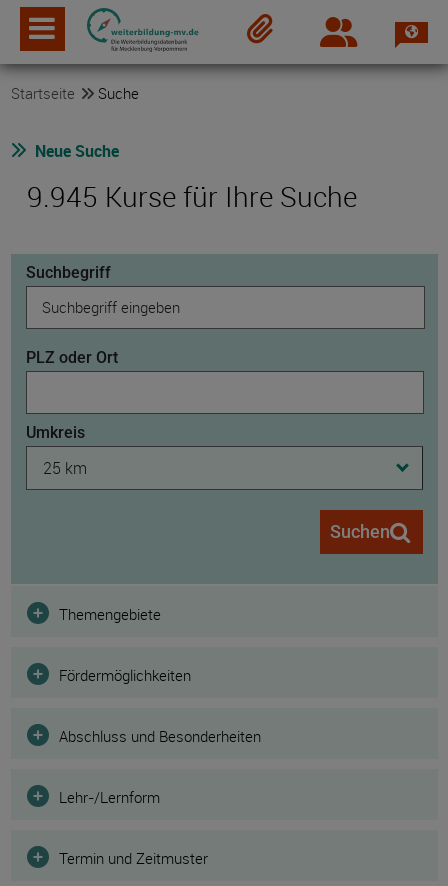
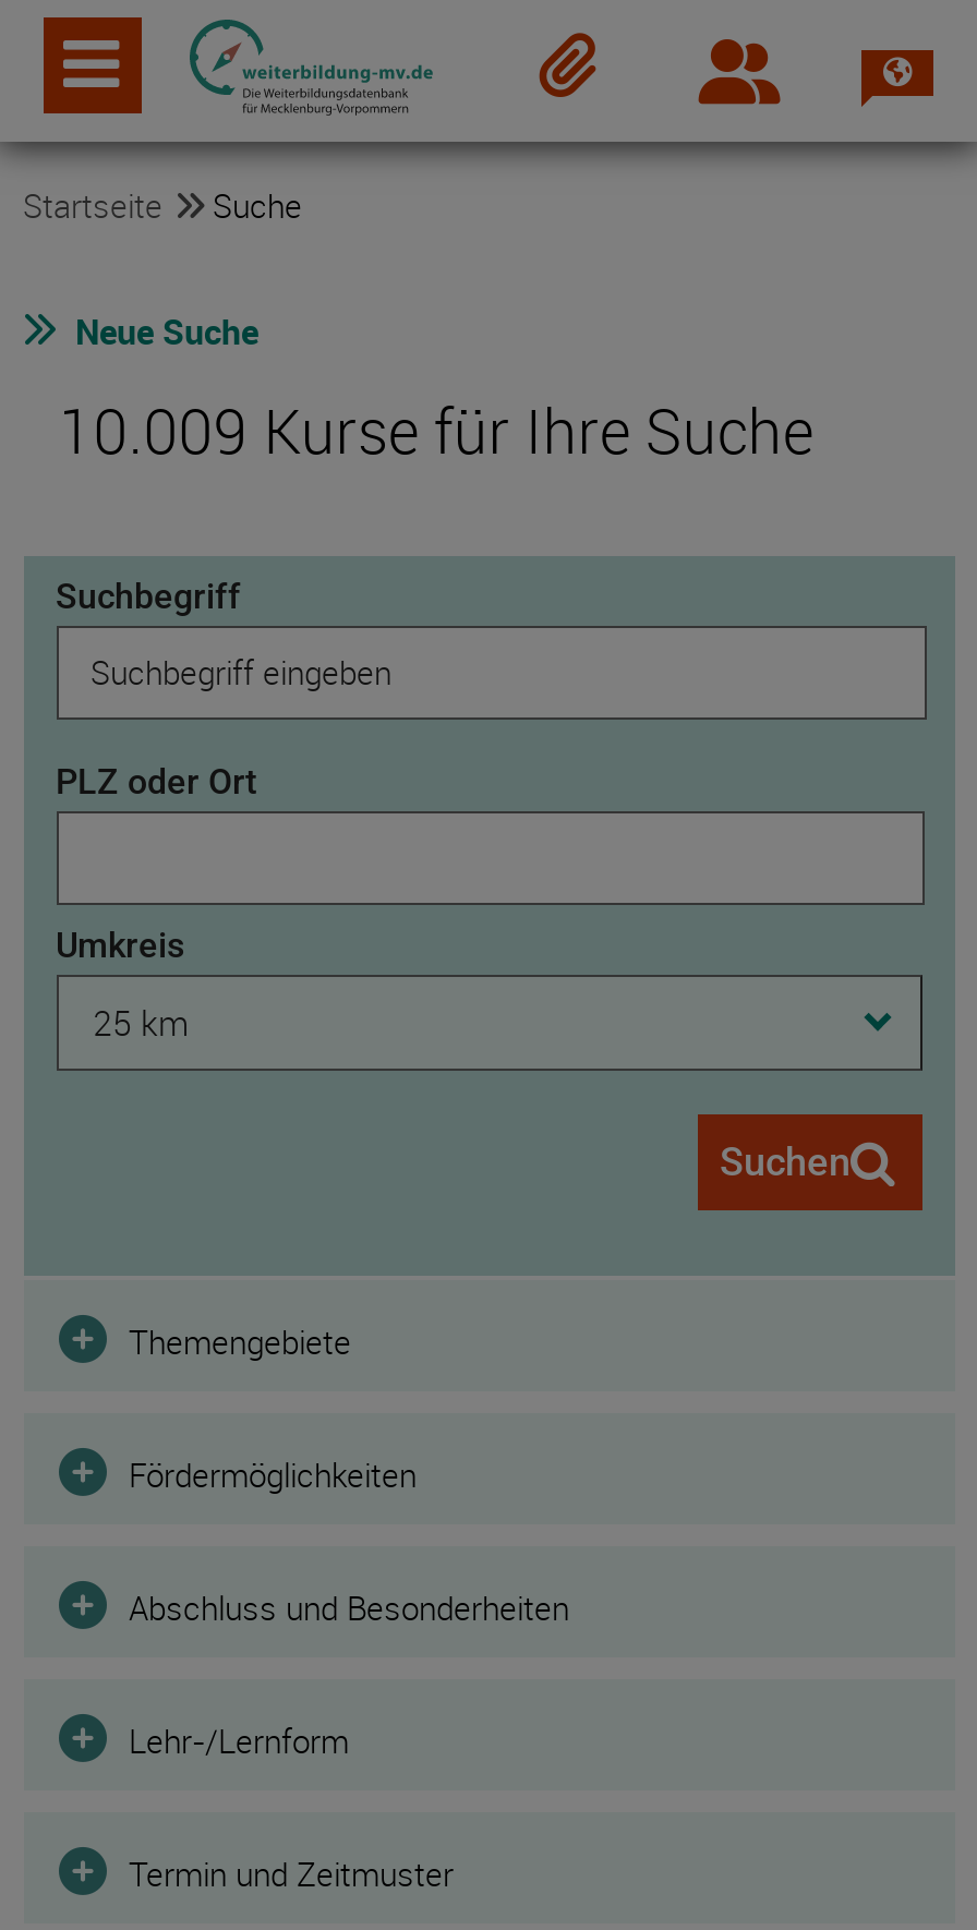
[27,178,357,215] 9.945 Kurse für Ihre Suche -> [58,390,813,471] 10.009 Kurse für Ihre Suche

